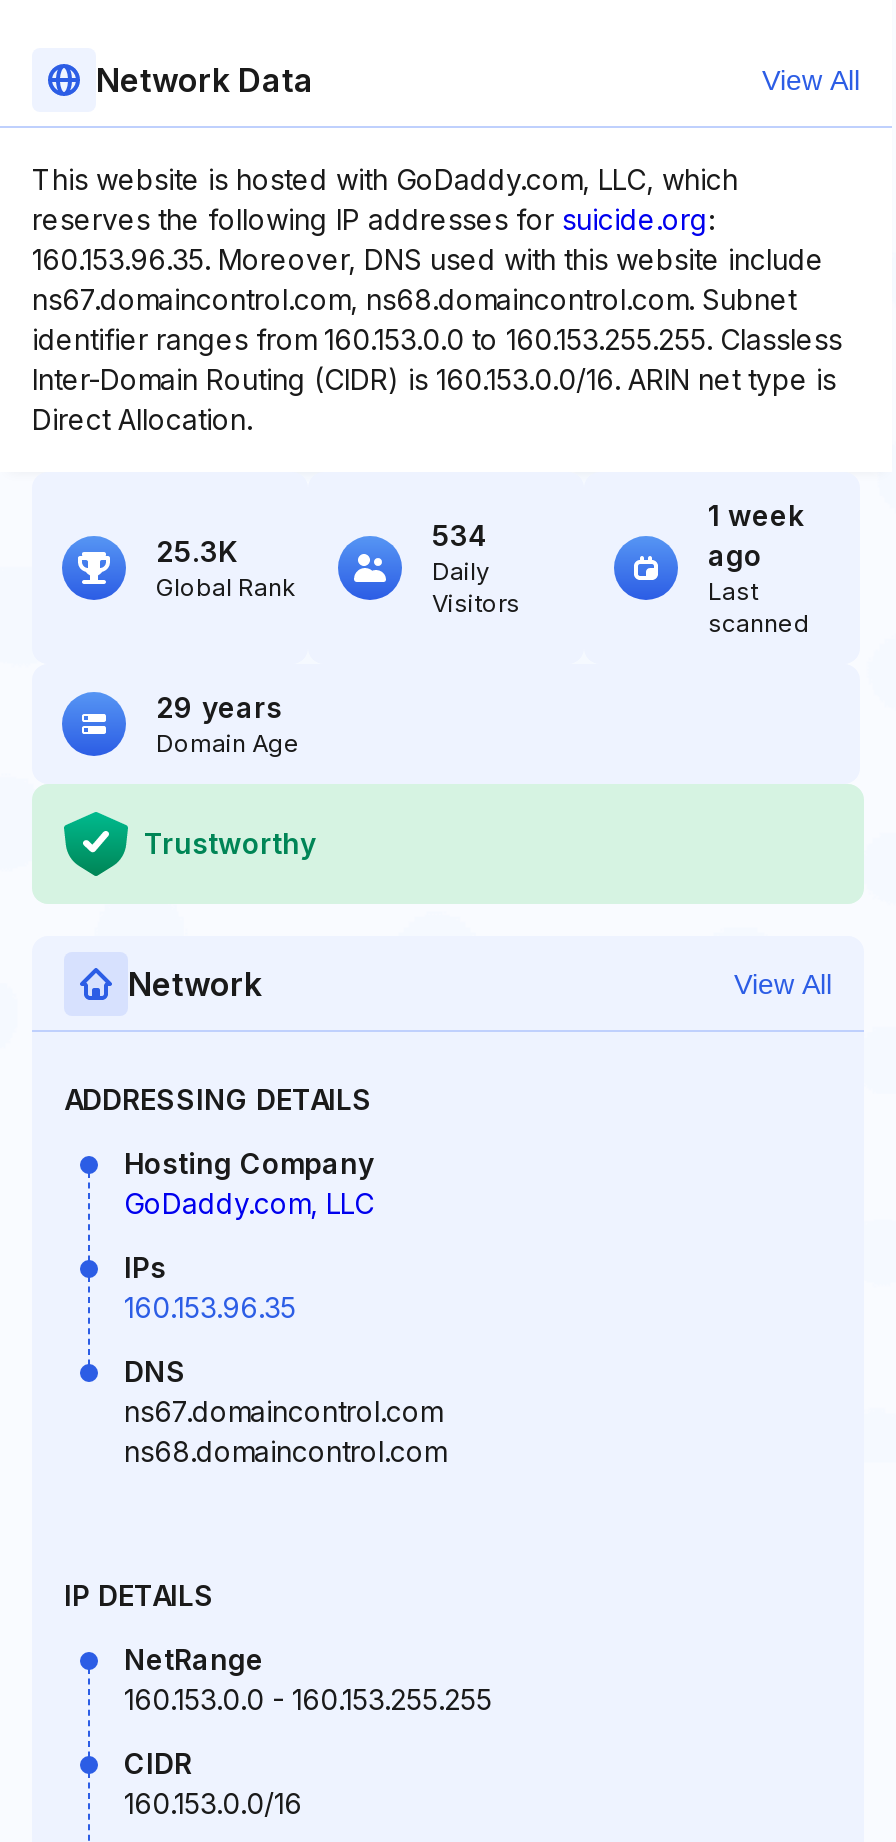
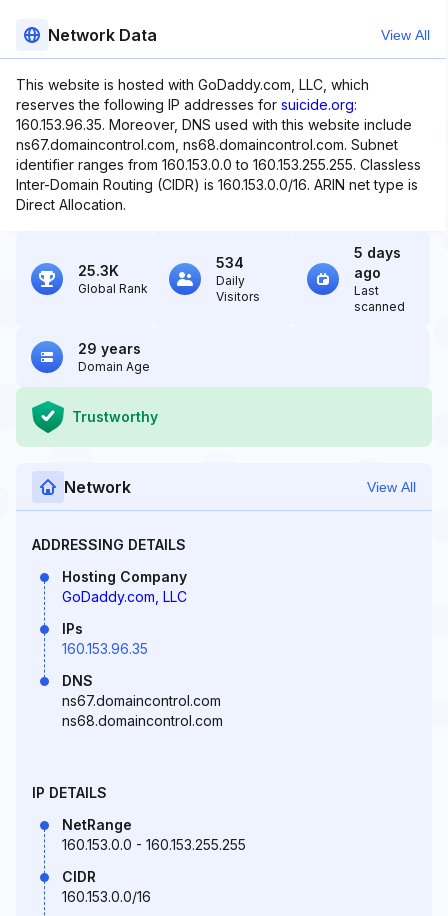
[708,498,804,532] 1 week -> [354,244,401,261] 5 days

